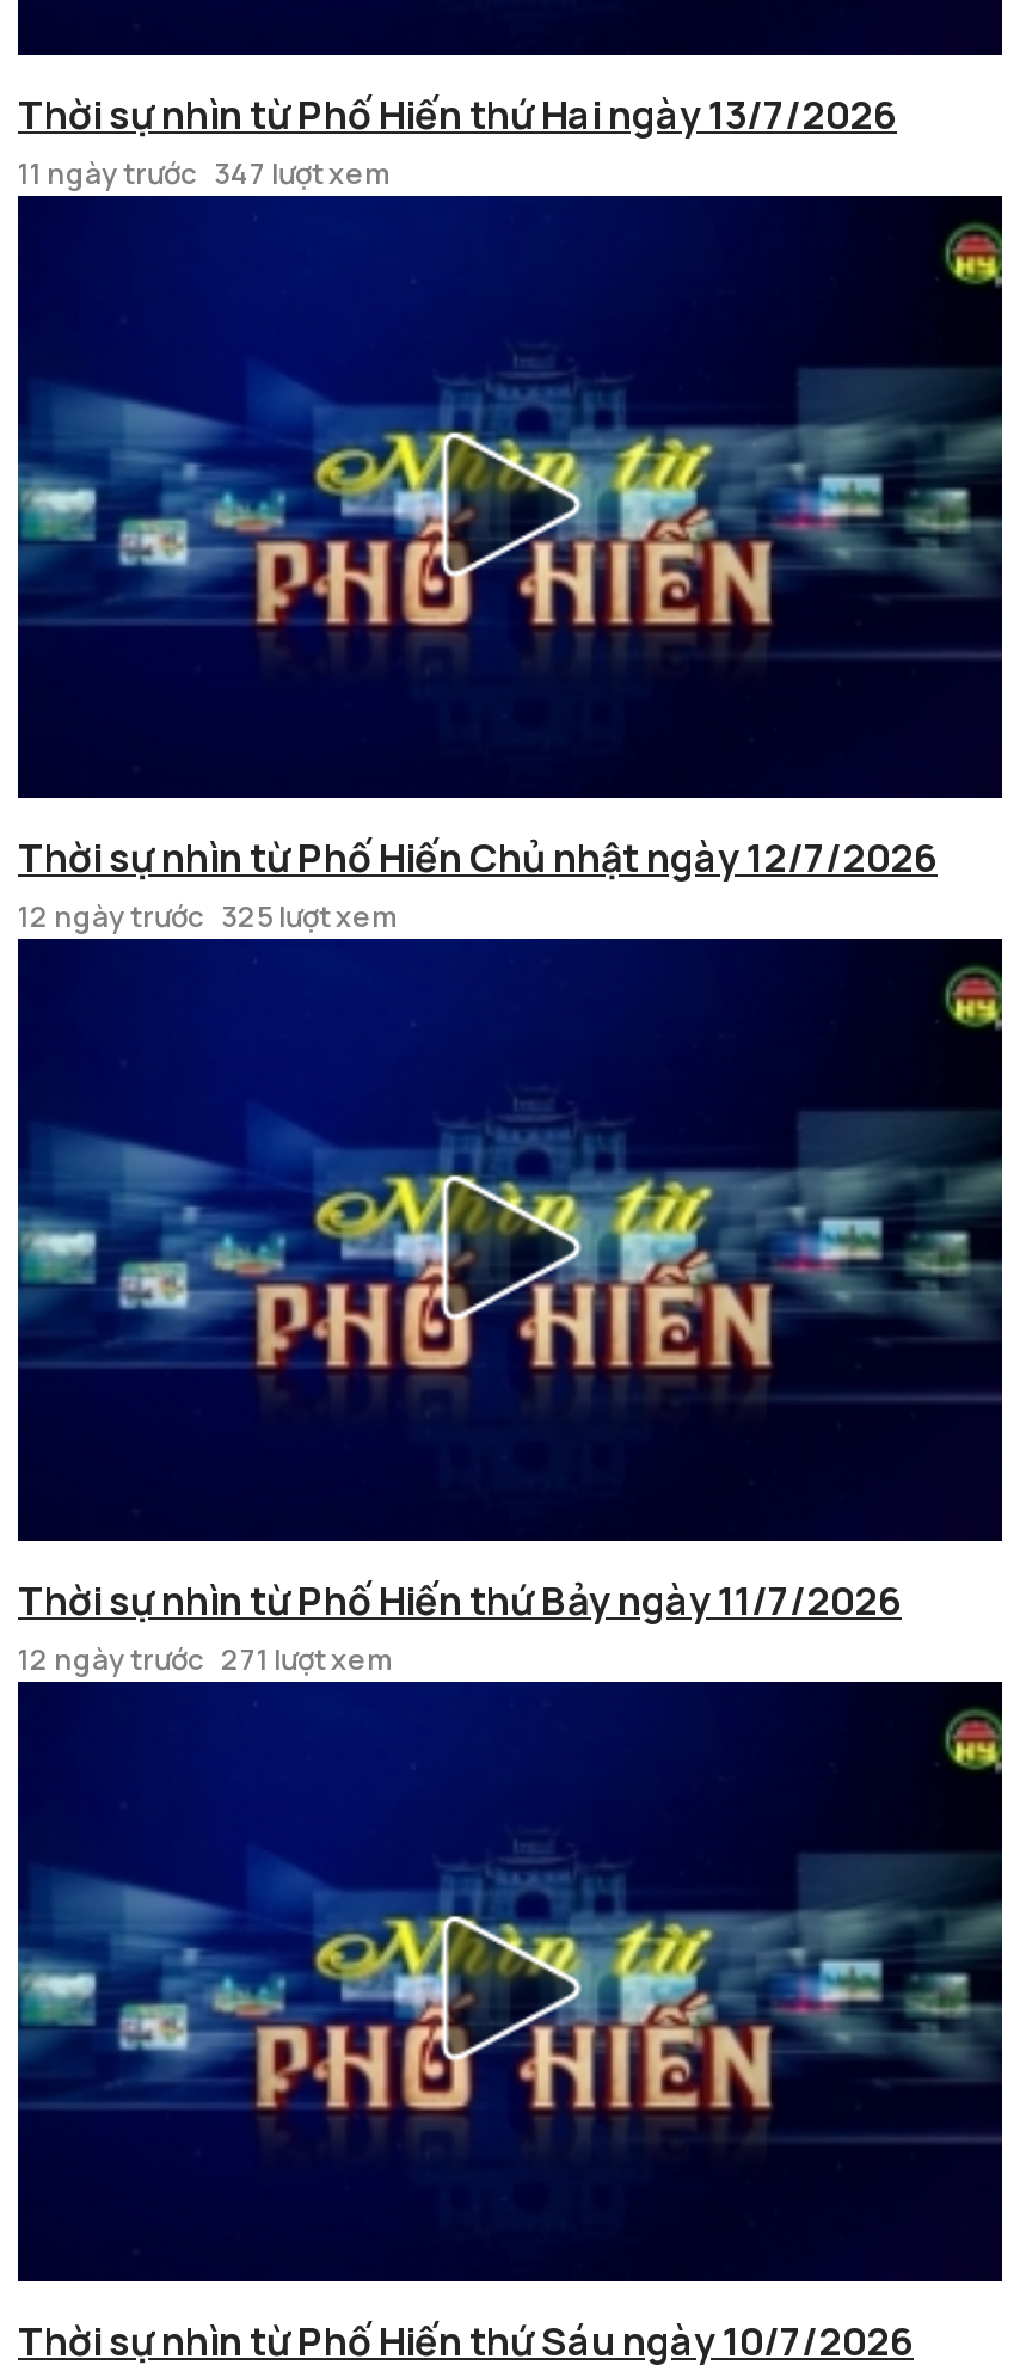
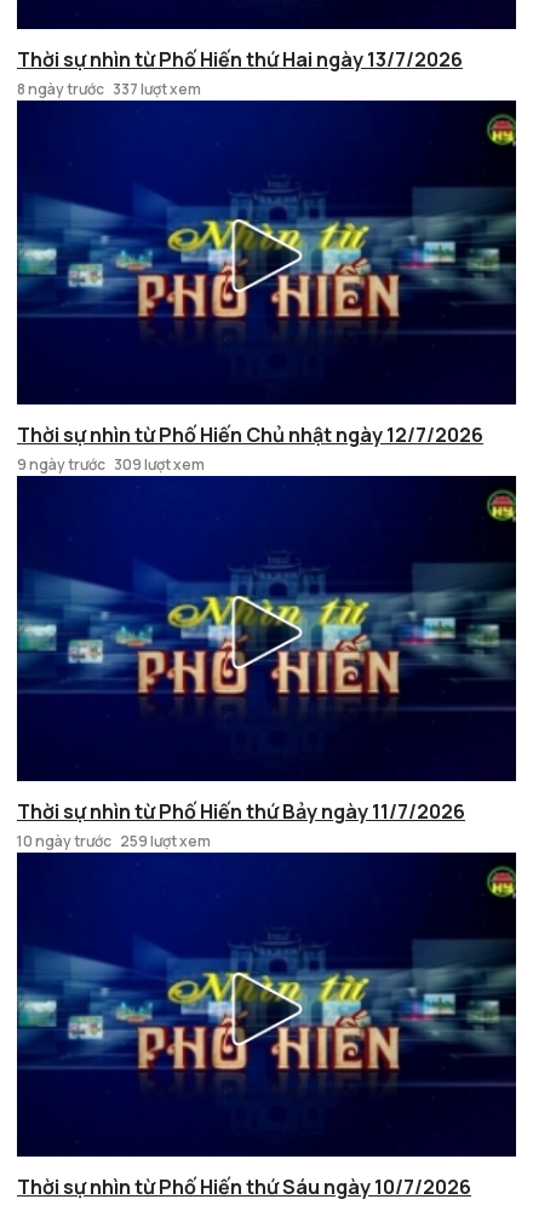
[18,154,391,195] 11 ngày trước 347 lượt xem -> [17,78,201,99] 8 ngày trước 337 lượt xem
[18,896,398,937] 12 ngày trước 325 lượt xem -> [17,454,205,475] 9 ngày trước 309 lượt xem
[18,1638,393,1679] 12 ngày trước 271 lượt xem -> [17,831,211,851] 10 ngày trước 259 lượt xem

